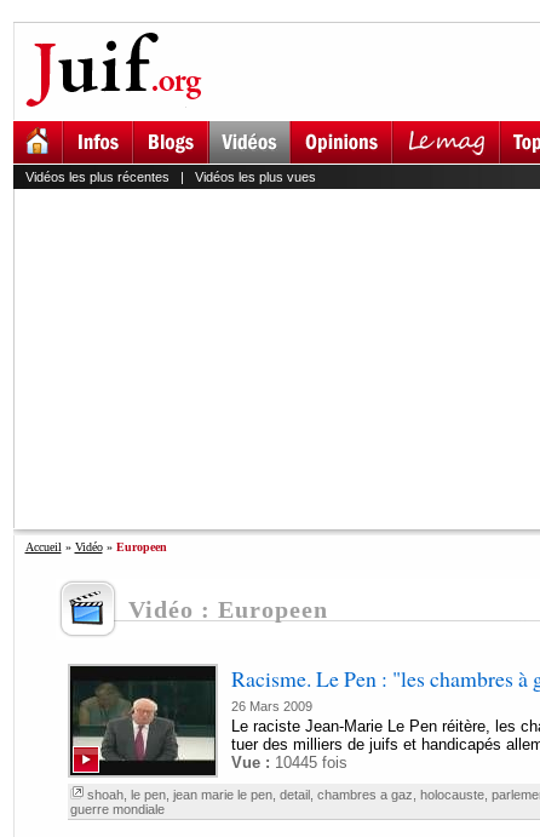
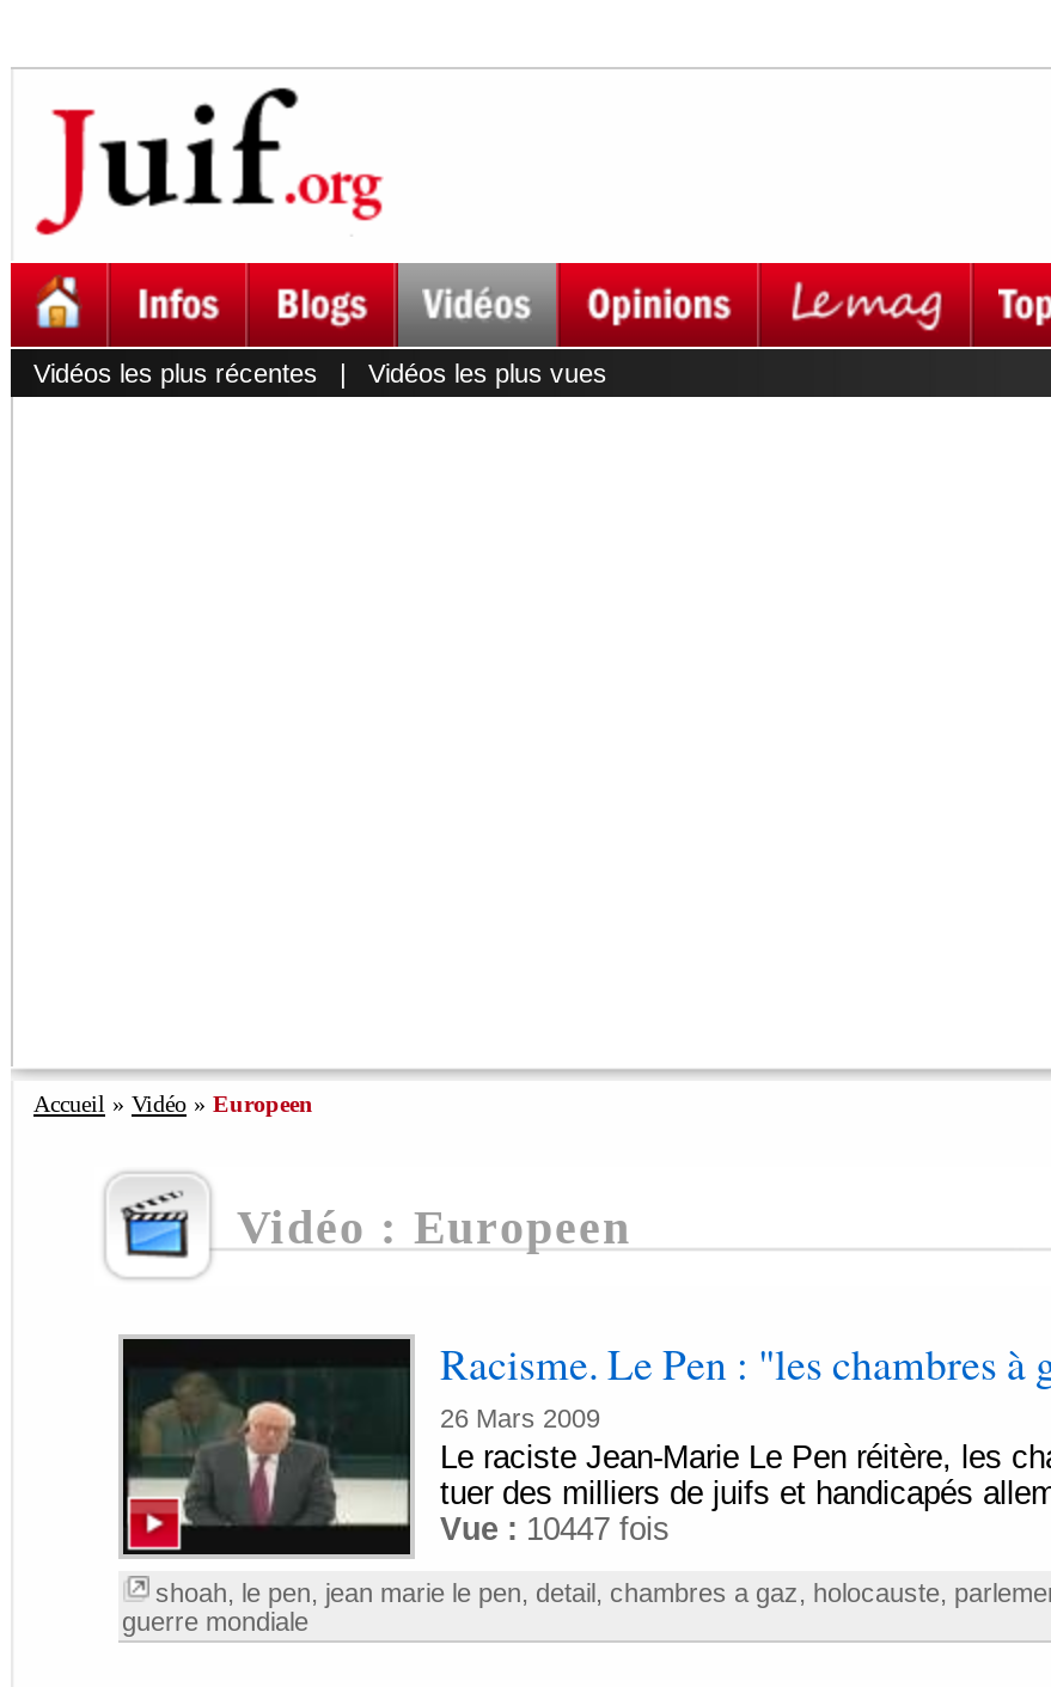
[231,753,347,772] Vue : 10445 fois -> [440,1511,670,1547] Vue : 10447 fois

